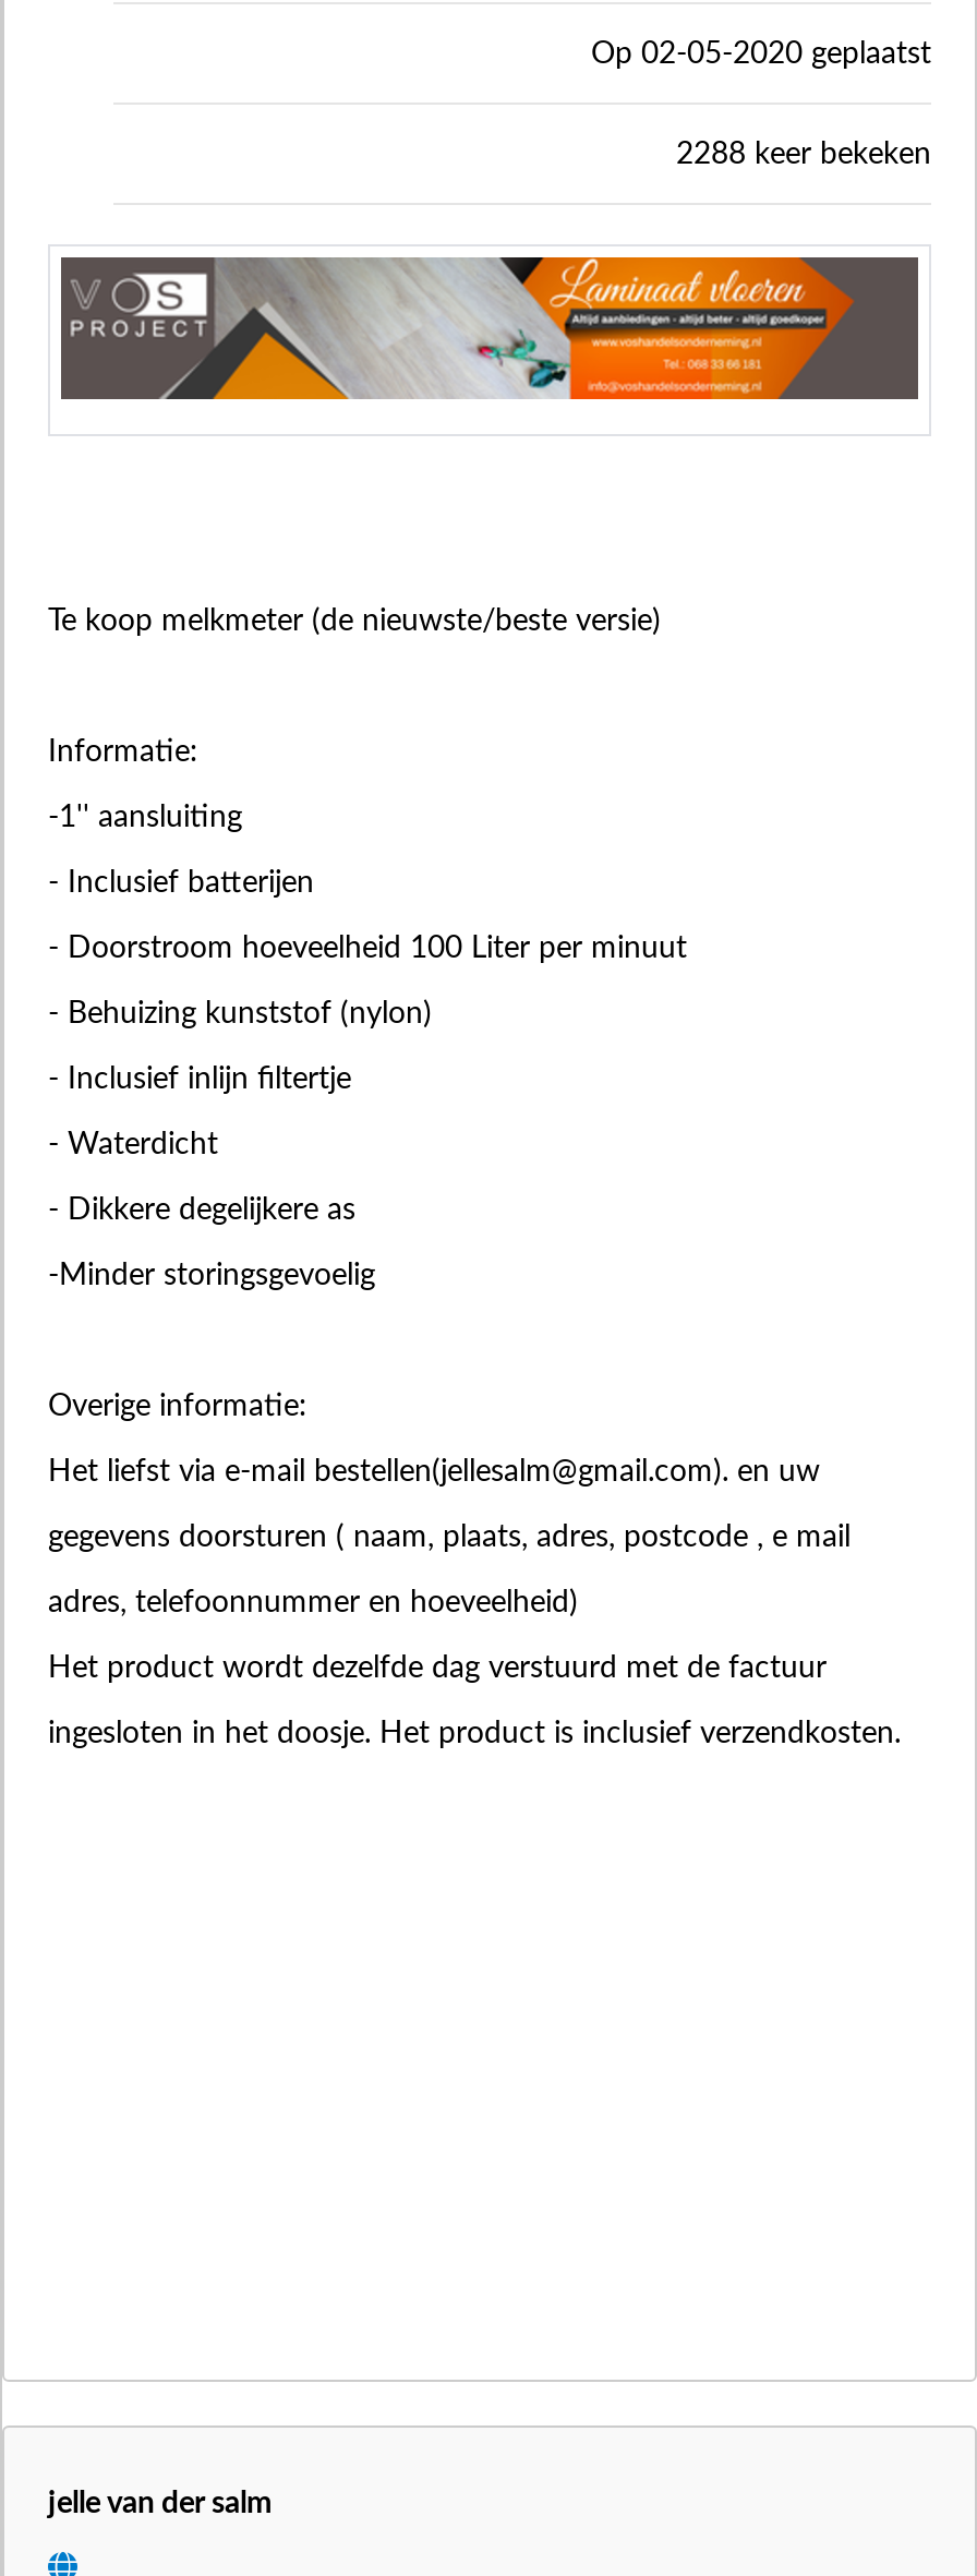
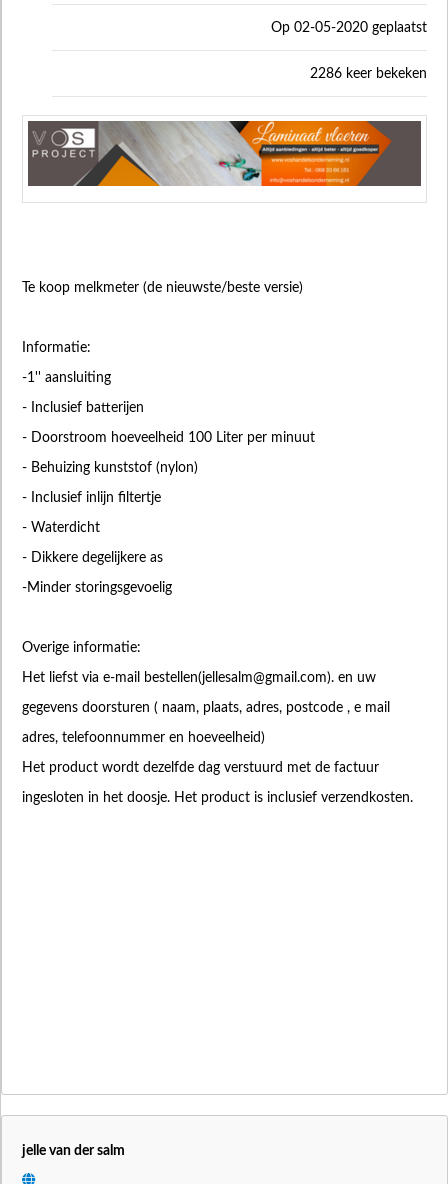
[676,139,931,170] 2288 keer bekeken -> [310,67,427,81] 2286 keer bekeken

